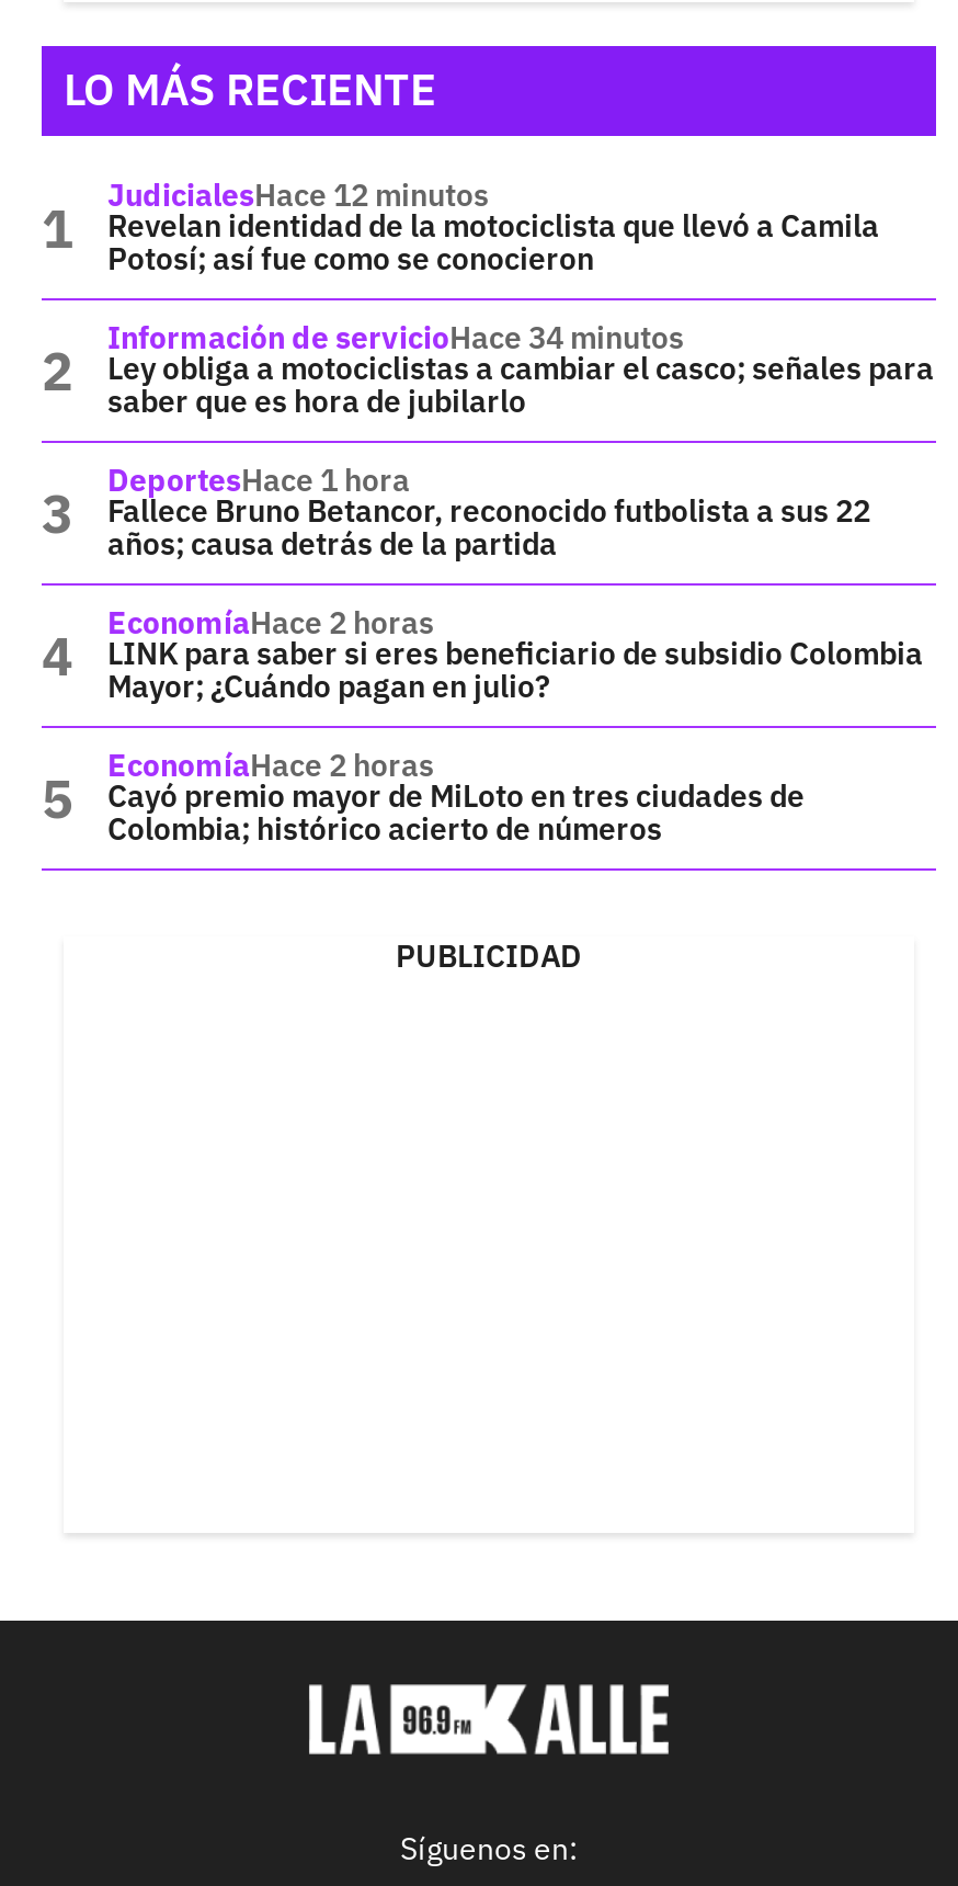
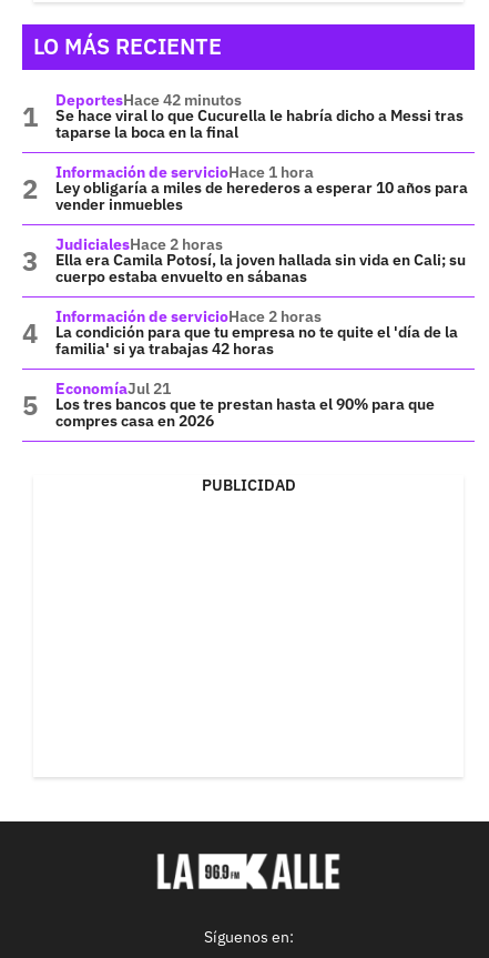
[107,175,879,279] JudicialesHace 12 minutos | Revelan identidad de la motociclista que llevó a Camila | Potosí; así fue como se conocieron -> [55,90,463,142] DeportesHace 42 minutos | Se hace viral lo que Cucurella le habría dicho a Messi tras | taparse la boca en la final
[107,318,934,421] Información de servicioHace 34 minutos | Ley obliga a motociclistas a cambiar el casco; señales para | saber que es hora de jubilarlo -> [55,162,468,214] Información de servicioHace 1 hora | Ley obligaría a miles de herederos a esperar 10 años para | vender inmuebles
[107,461,870,564] DeportesHace 1 hora | Fallece Bruno Betancor, reconocido futbolista a sus 22 | años; causa detrás de la partida -> [55,234,466,286] JudicialesHace 2 horas | Ella era Camila Potosí, la joven hallada sin vida en Cali; su | cuerpo estaba envuelto en sábanas
[107,603,923,706] EconomíaHace 2 horas | LINK para saber si eres beneficiario de subsidio Colombia | Mayor; ¿Cuándo pagan en julio? -> [55,306,458,359] Información de servicioHace 2 horas | La condición para que tu empresa no te quite el 'día de la | familia' si ya trabajas 42 horas
[107,746,805,849] EconomíaHace 2 horas | Cayó premio mayor de MiLoto en tres ciudades de | Colombia; histórico acierto de números -> [55,379,435,431] EconomíaJul 21 | Los tres bancos que te prestan hasta el 90% para que | compres casa en 2026

